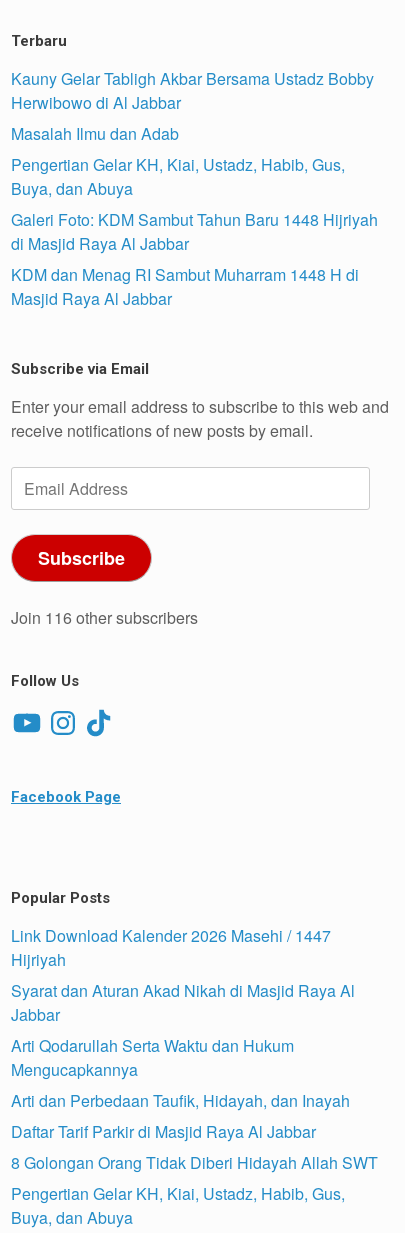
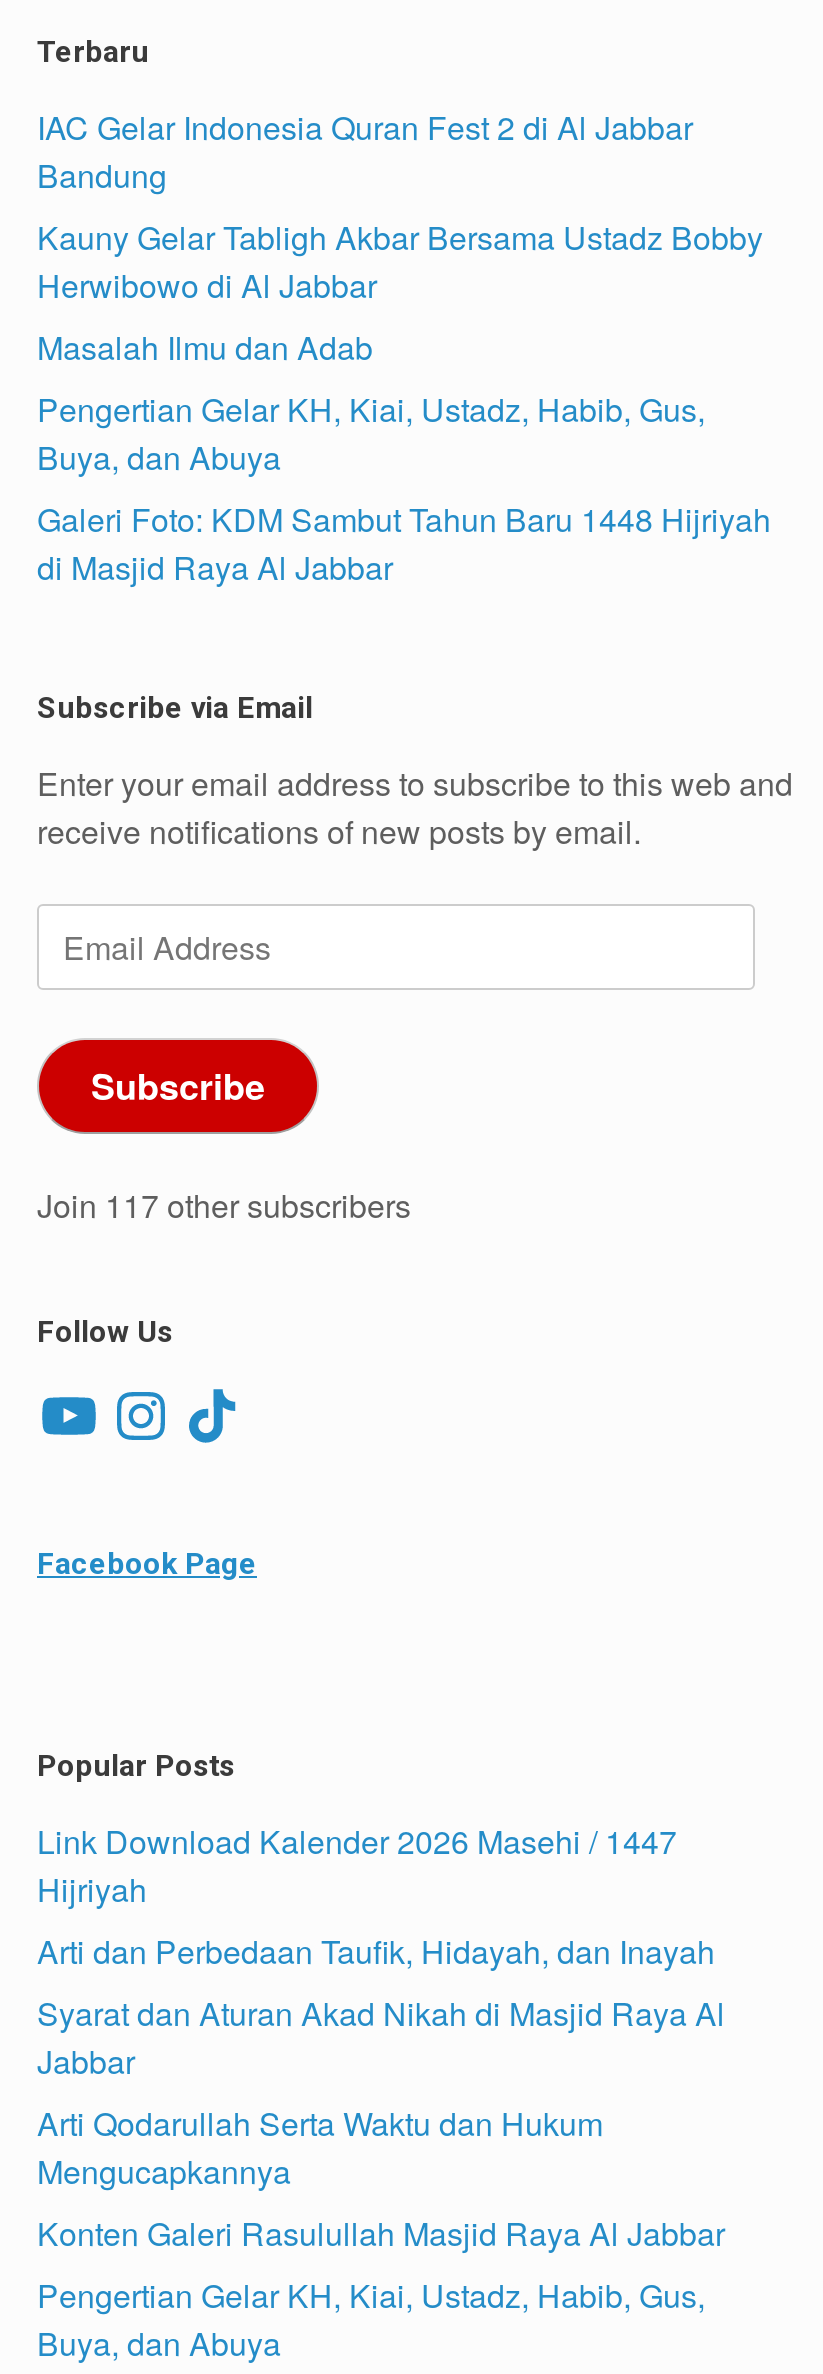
none -> [37,104,693,198] IAC Gelar Indonesia Quran Fest 2 di Al Jabbar | Bandung
moved [11,67,378,255] -> [37,214,771,590]: Kauny Gelar Tabligh Akbar Bersama Ustadz Bobby | Herwibowo di Al Jabbar | Masalah Ilmu dan Adab | Pengertian Gelar KH, Kiai, Ustadz, Habib, Gus, | Buya, dan Abuya | Galeri Foto: KDM Sambut Tahun Baru 1448 Hijriyah | di Masjid Raya Al Jabbar
[11,263,359,310] KDM dan Menag RI Sambut Muharram 1448 H di | Masjid Raya Al Jabbar -> none
[11,606,198,629] Join 116 other subscribers -> [37,1182,411,1228] Join 117 other subscribers
moved [11,979,355,1081] -> [37,1990,725,2194]: Syarat dan Aturan Akad Nikah di Masjid Raya Al | Jabbar | Arti Qodarullah Serta Waktu dan Hukum | Mengucapkannya
moved [11,1089,350,1112] -> [37,1928,715,1974]: Arti dan Perbedaan Taufik, Hidayah, dan Inayah
[11,1120,378,1174] Daftar Tarif Parkir di Masjid Raya Al Jabbar | 8 Golongan Orang Tidak Diberi Hidayah Allah SWT -> [37,2210,725,2256] Konten Galeri Rasulullah Masjid Raya Al Jabbar

